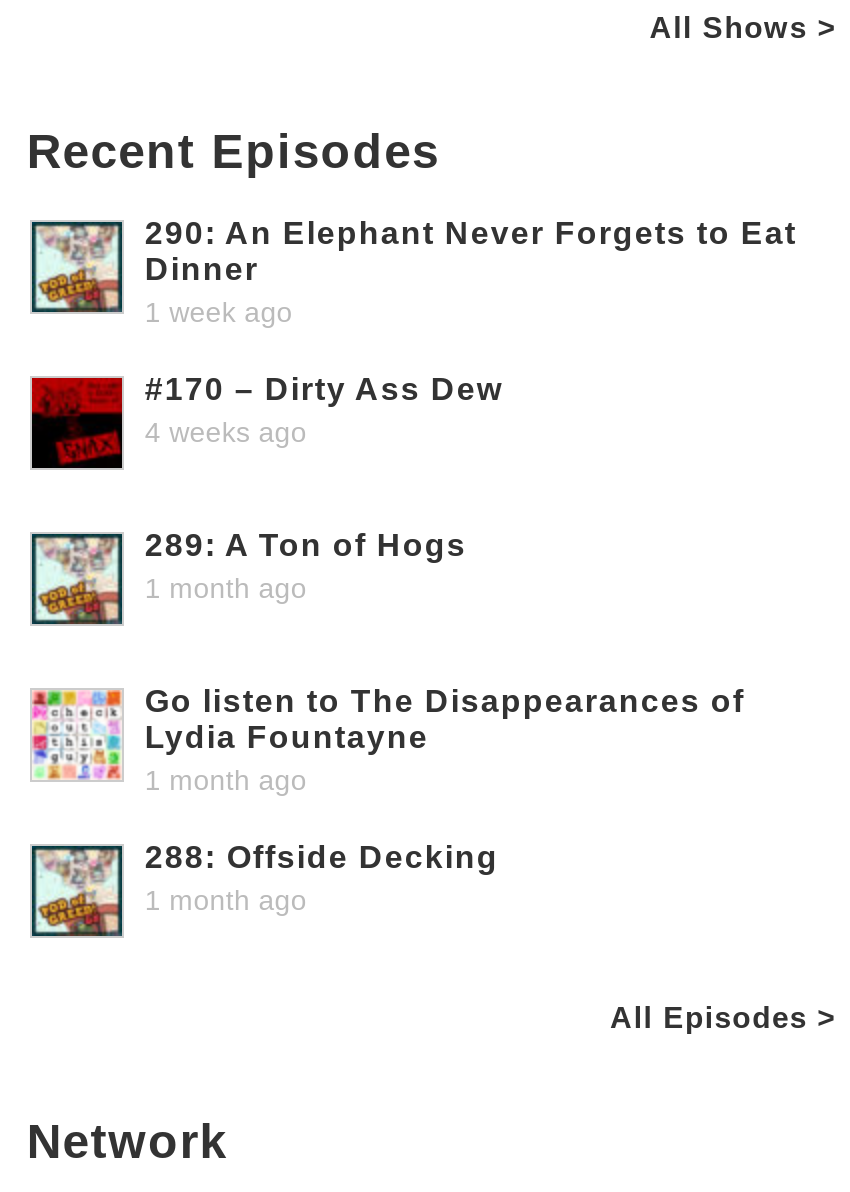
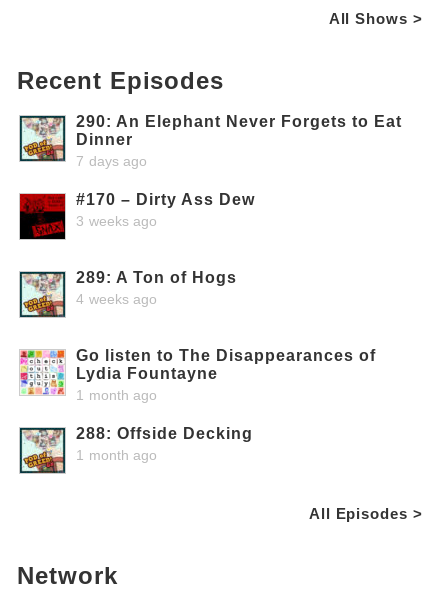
[145,296,293,328] 1 week ago -> [76,153,147,169] 7 days ago
[145,416,307,448] 4 weeks ago -> [76,213,157,229] 3 weeks ago
[145,572,307,604] 1 month ago -> [76,291,157,307] 4 weeks ago

